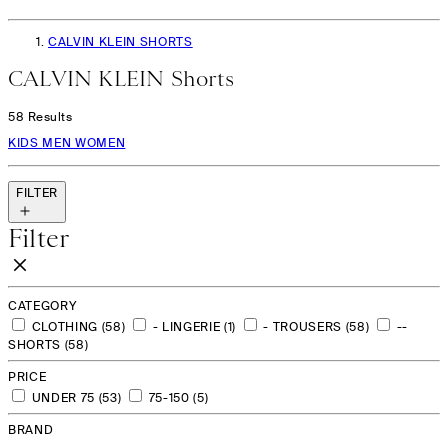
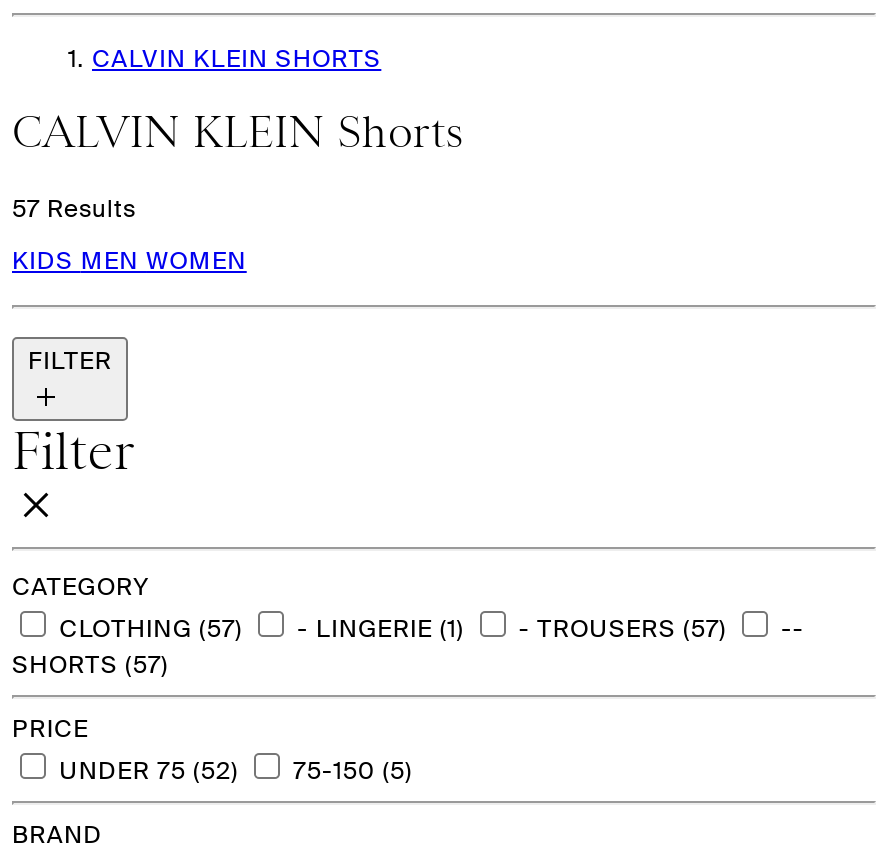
[8,109,72,125] 58 Results -> [12,193,136,225] 57 Results
[28,319,129,335] CLOTHING (58) -> [52,613,250,645] CLOTHING (57)
[260,319,373,335] - TROUSERS (58) -> [511,613,734,645] - TROUSERS (57)
[8,337,88,353] SHORTS (58) -> [12,649,169,681] SHORTS (57)
[28,390,208,406] UNDER 75 (53) 75-150 (5) -> [52,755,413,787] UNDER 75 (52) 75-150 (5)

